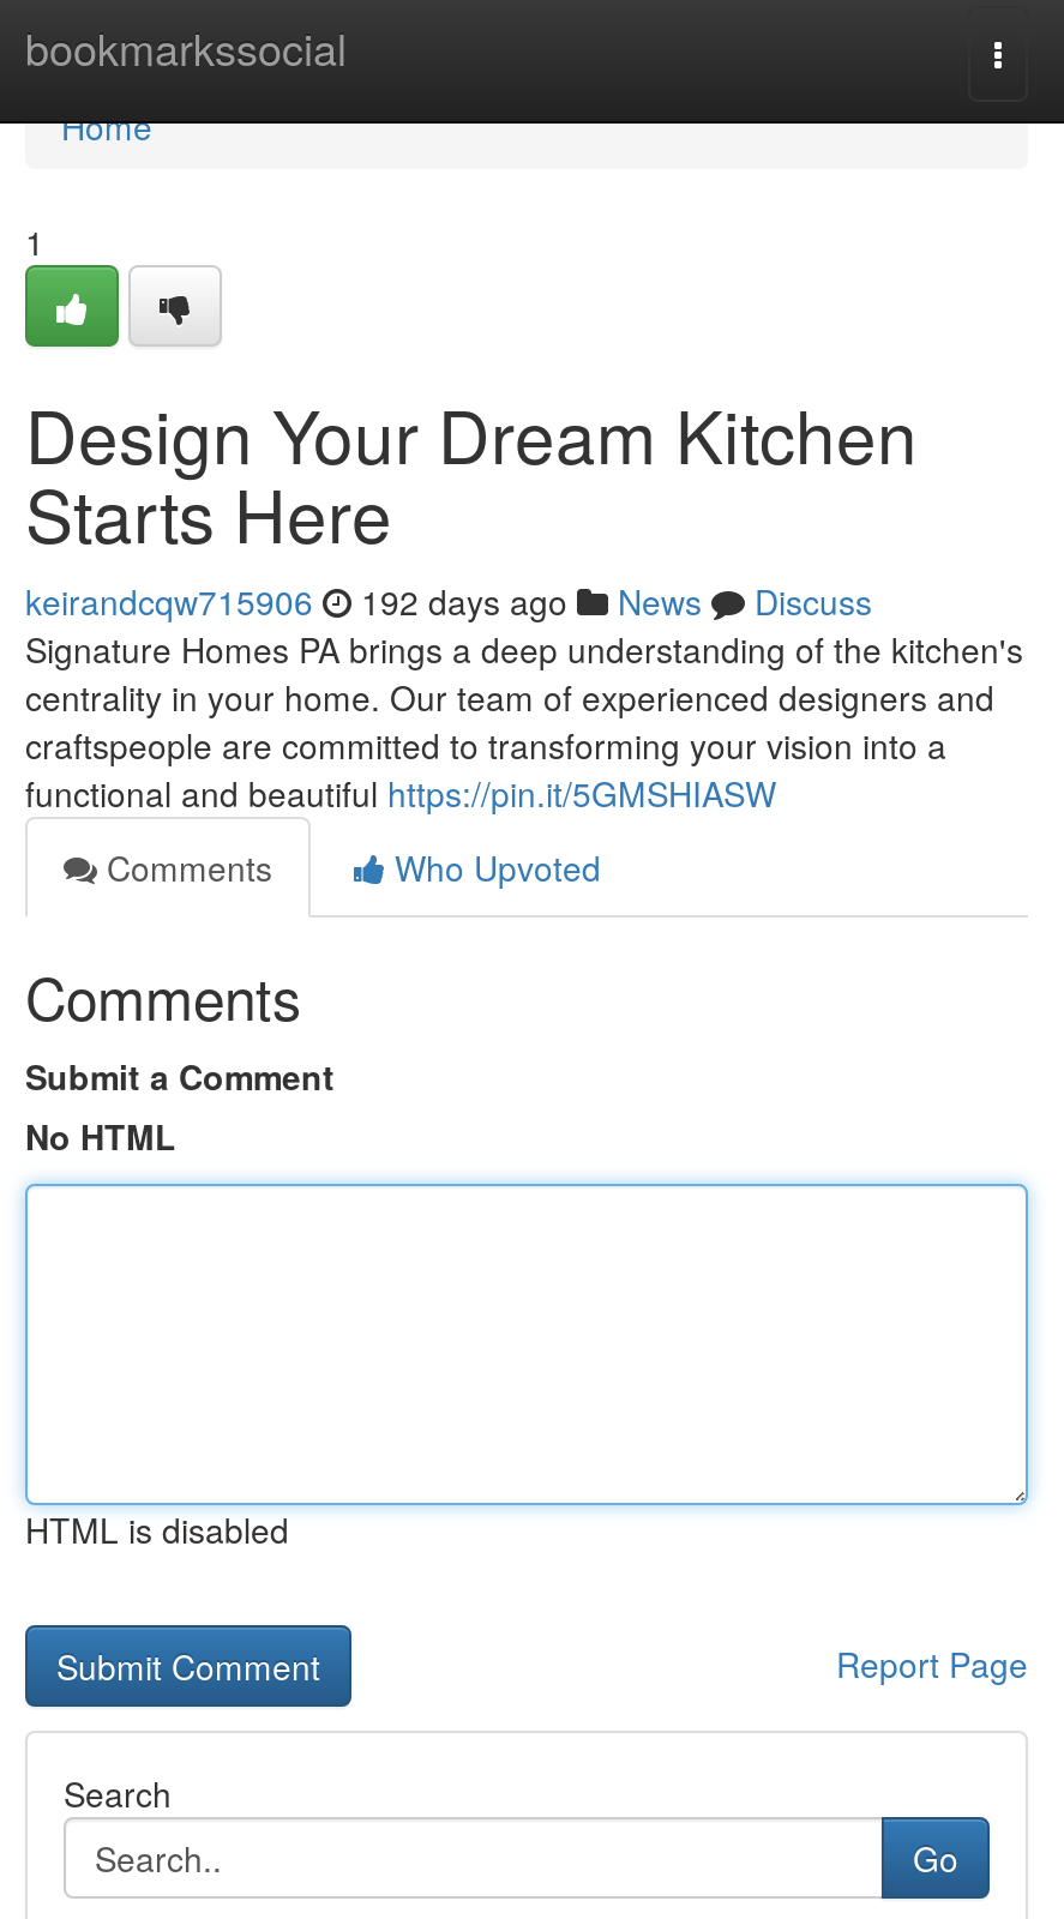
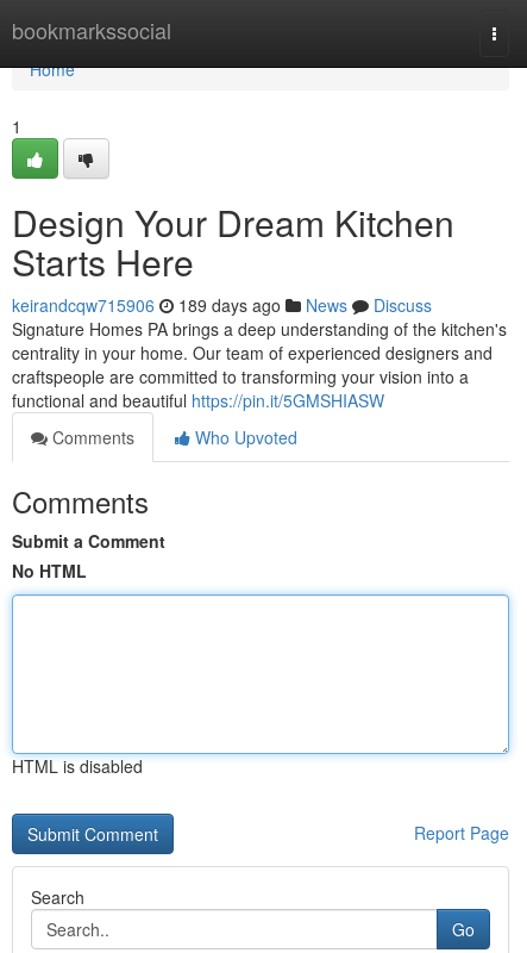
[25,577,872,625] keirandcqw715906 192 days ago News Discuss -> [12,293,432,317] keirandcqw715906 189 days ago News Discuss

